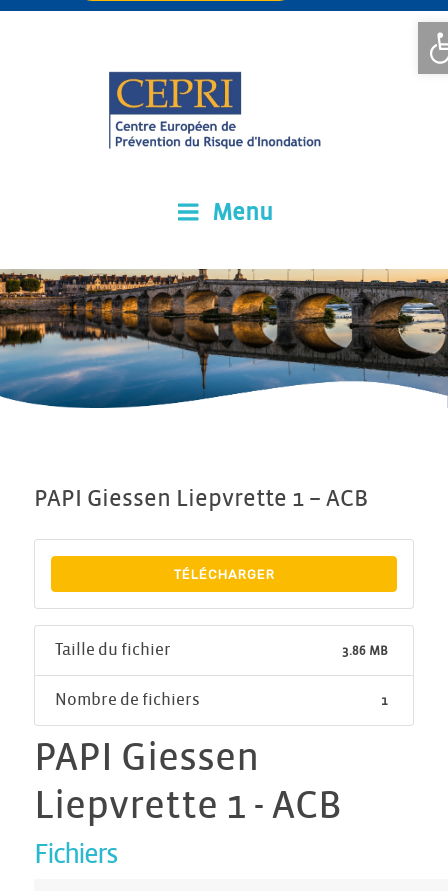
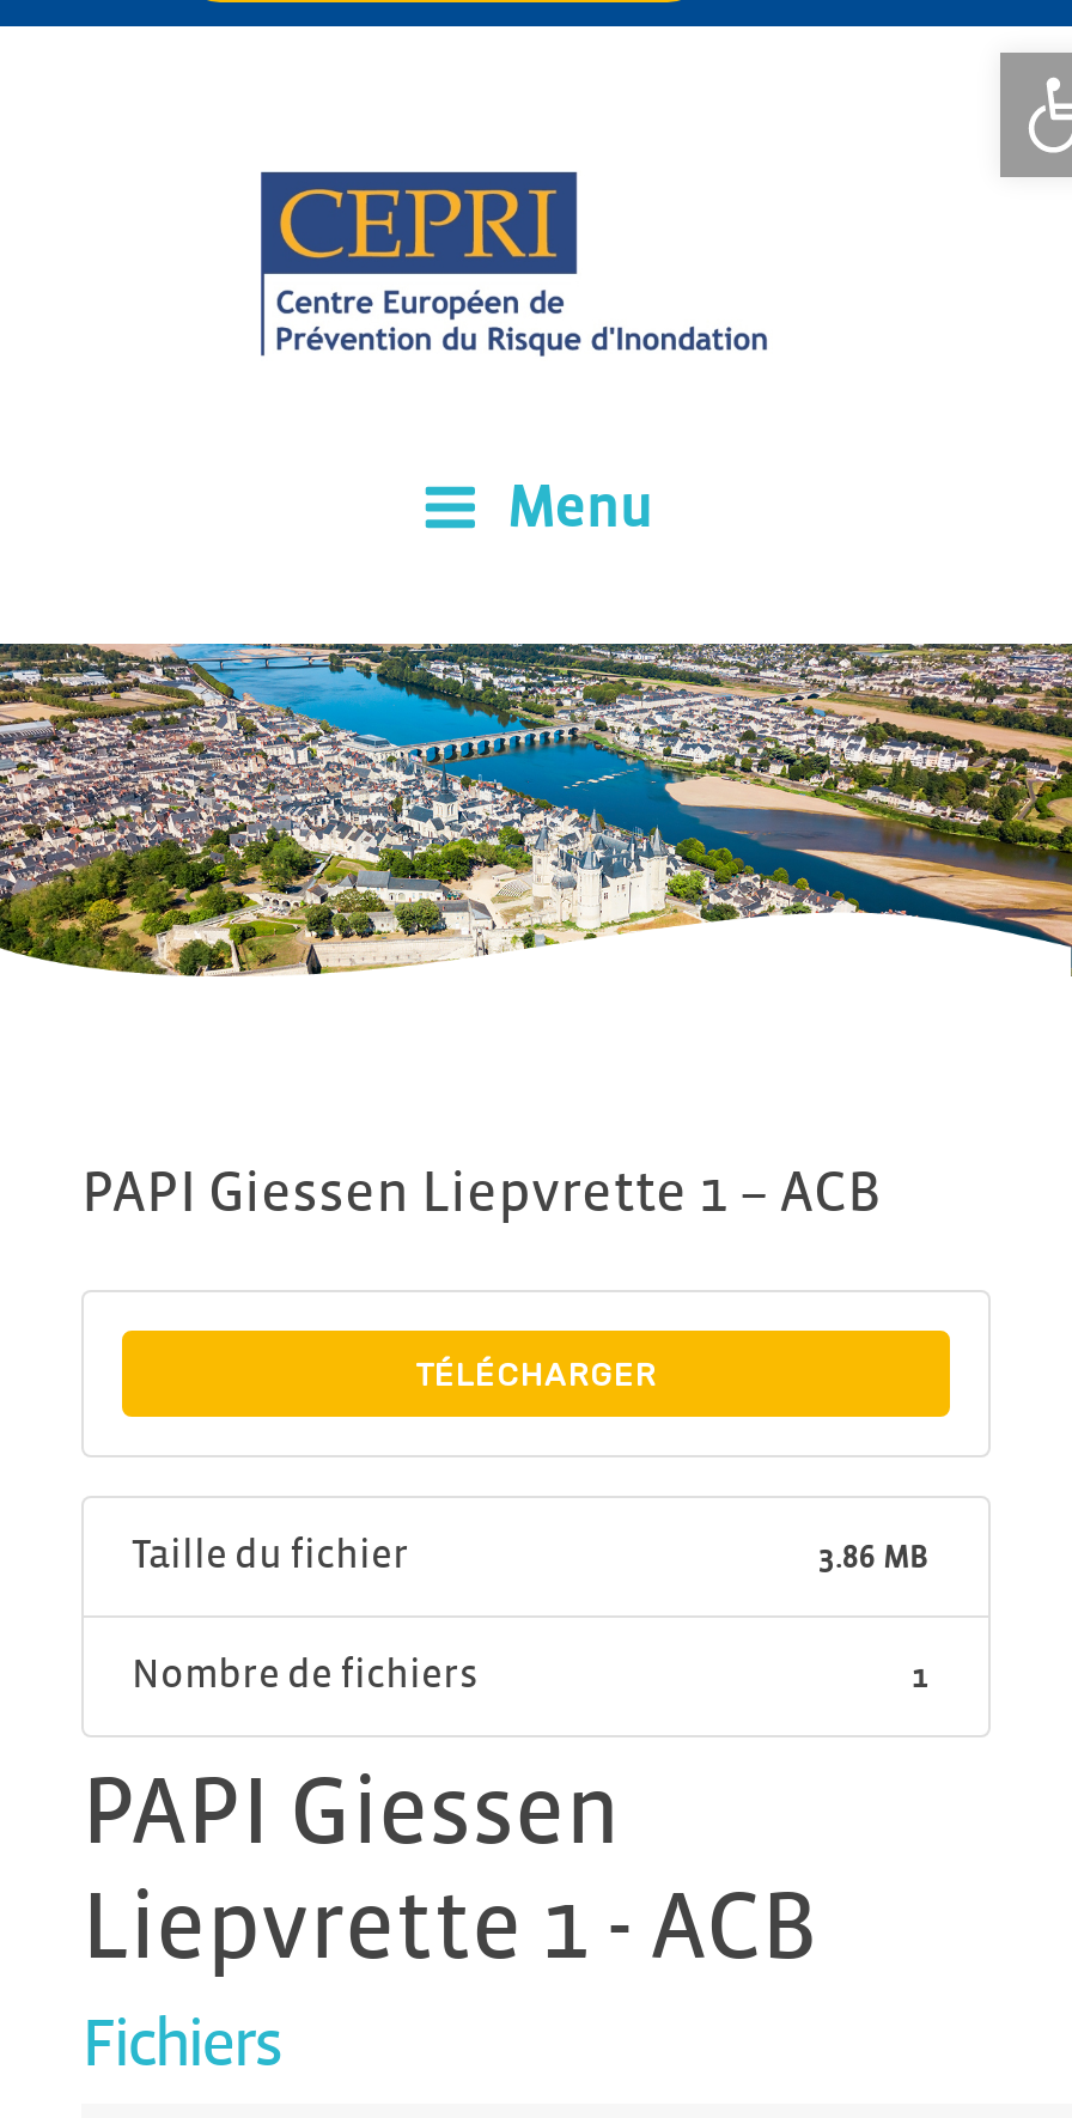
[3,269,445,409] [image] -> [7,641,1065,976] [image]

